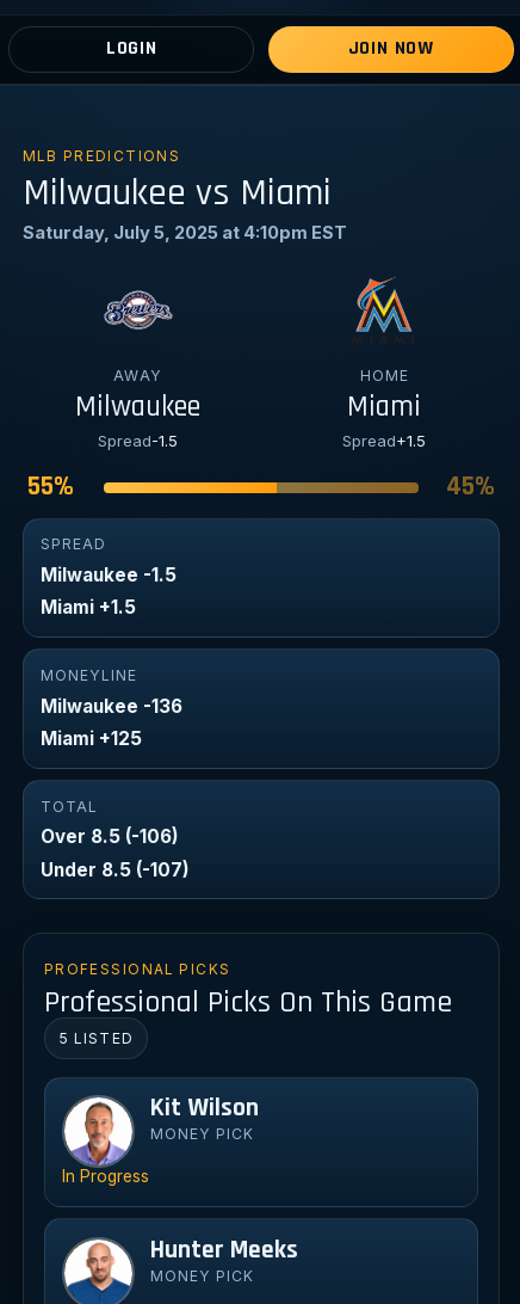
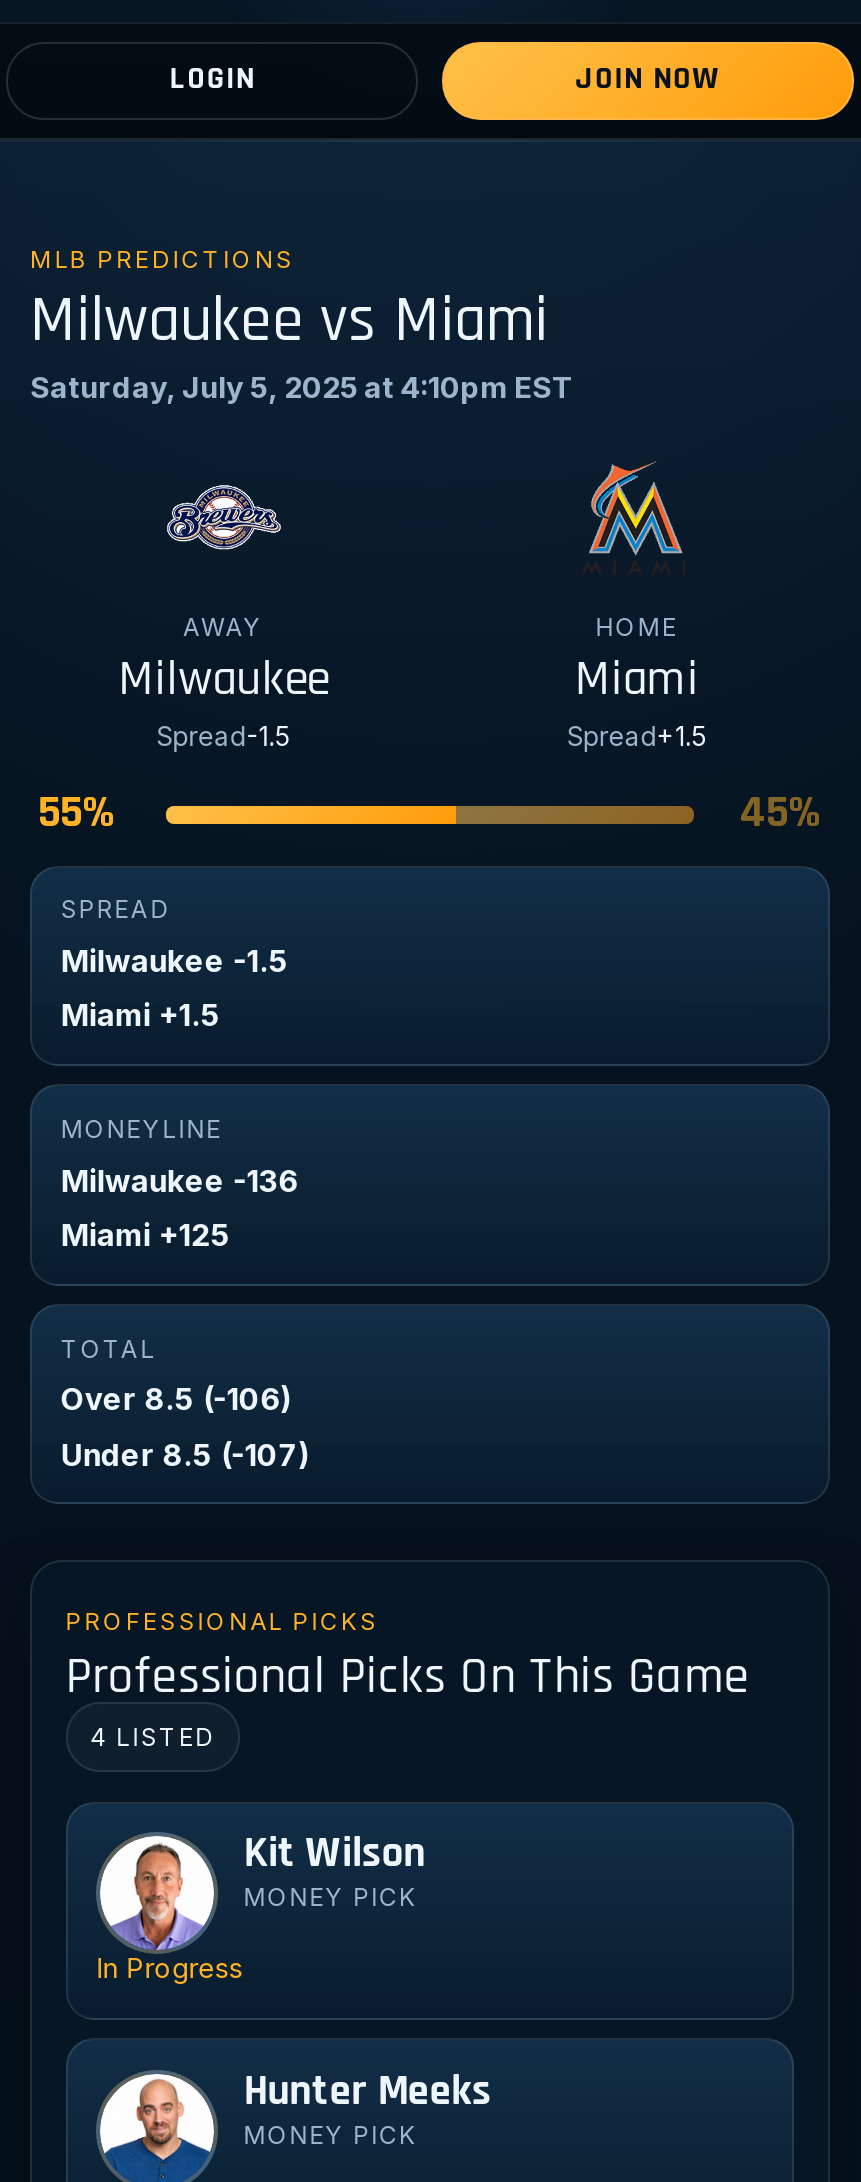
[58,1029,133,1047] 5 LISTED -> [90,1721,216,1751] 4 LISTED

